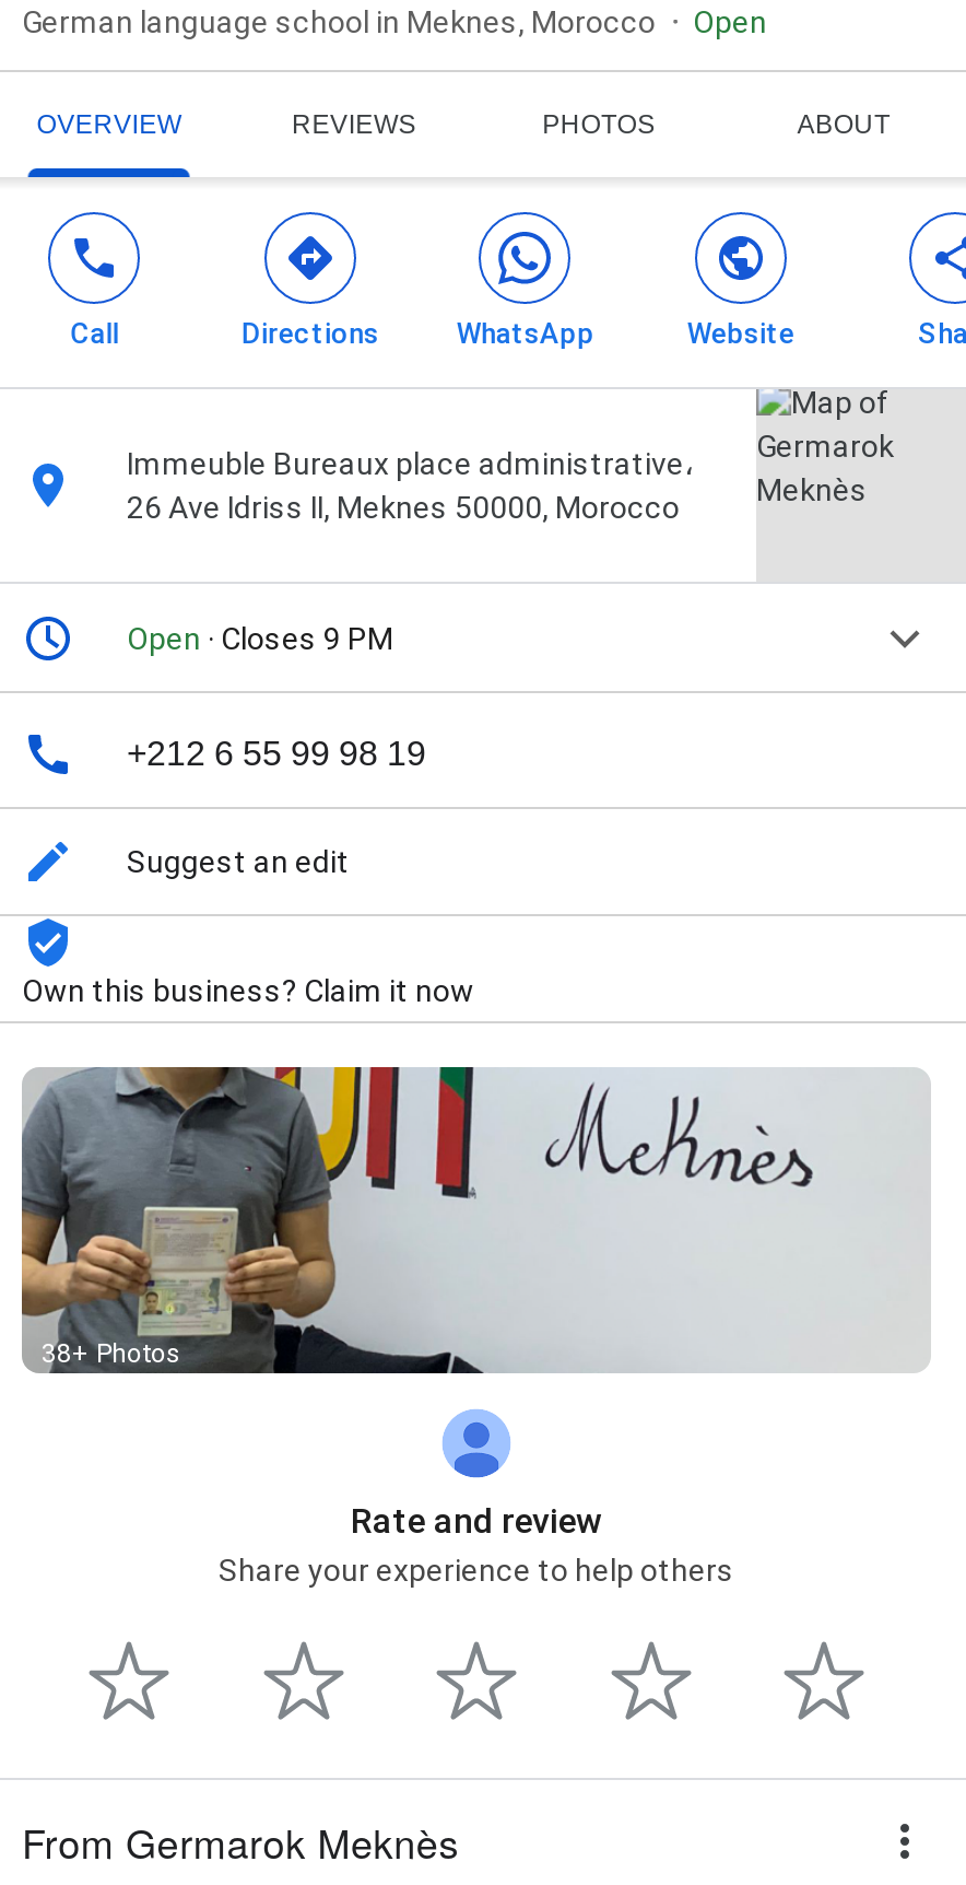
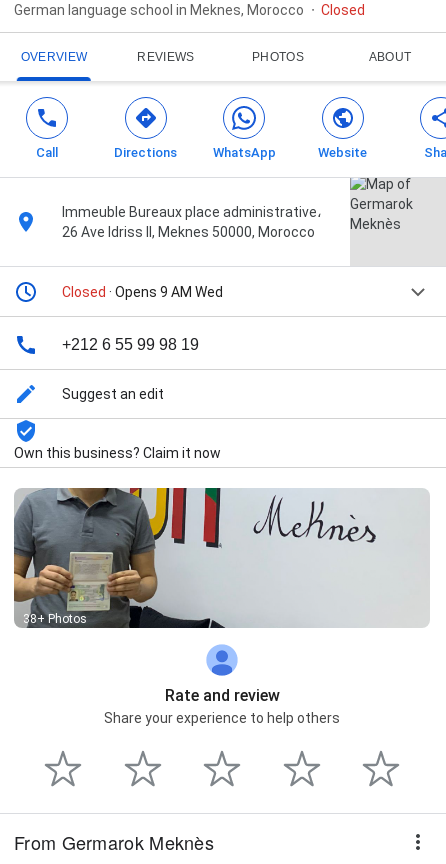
[693,5,767,40] Open -> [321,2,365,18] Closed
[127,621,393,656] Open · Closes 9 PM -> [62,284,223,300] Closed · Opens 9 AM Wed

